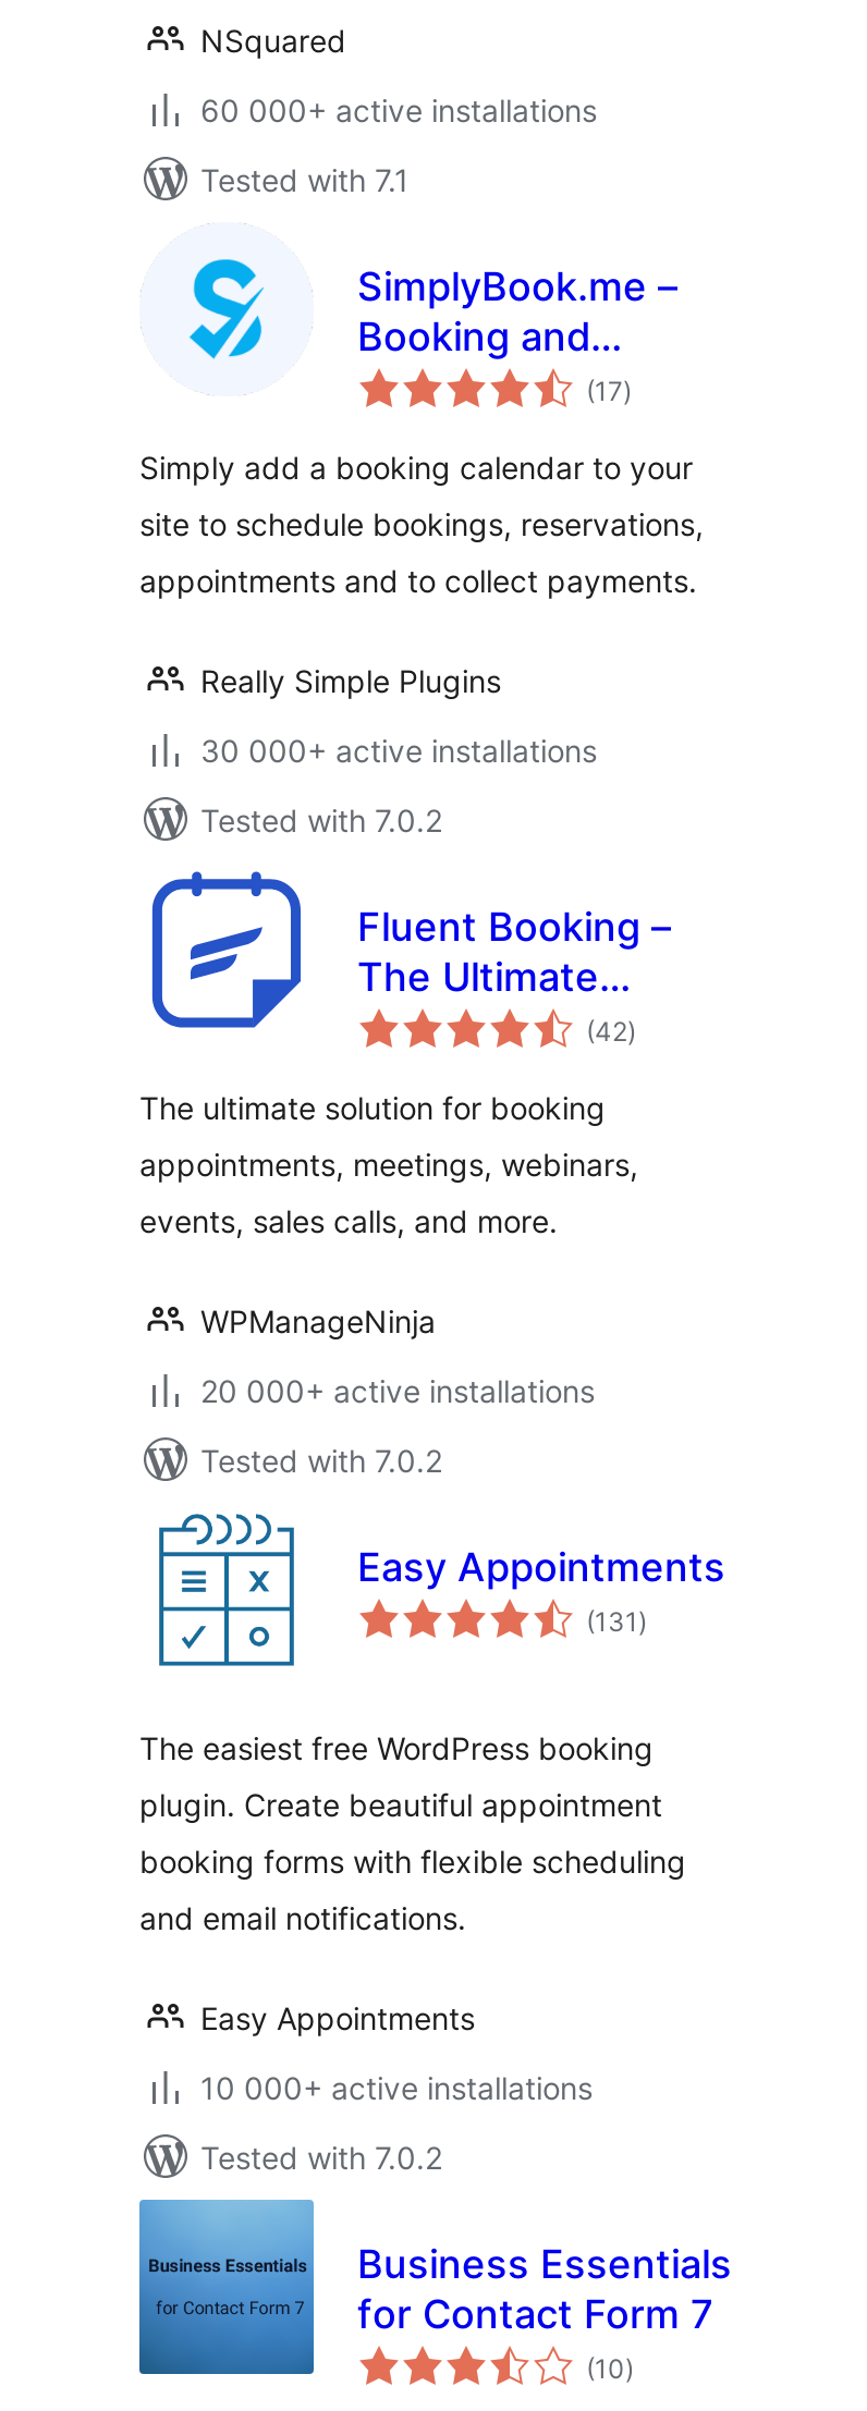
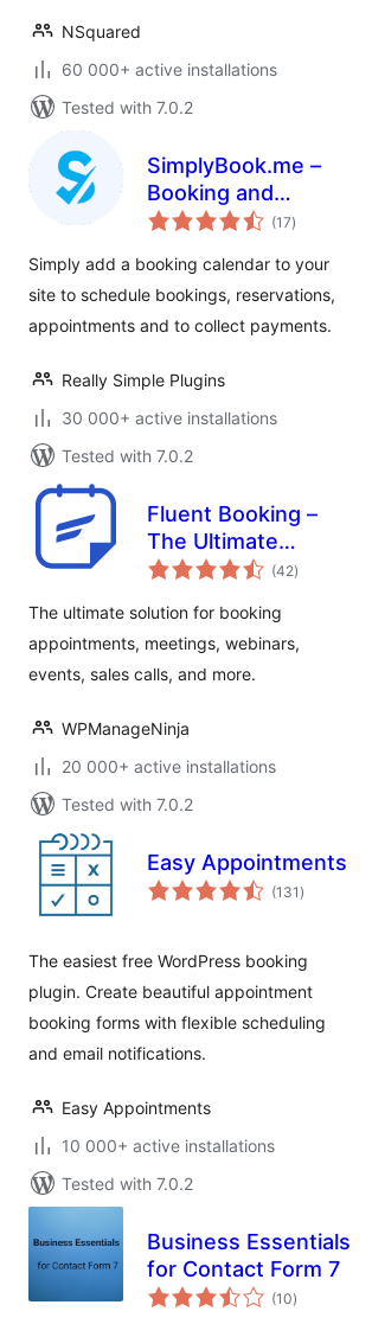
[200,161,410,198] Tested with 7.1 -> [62,97,193,117] Tested with 7.0.2

